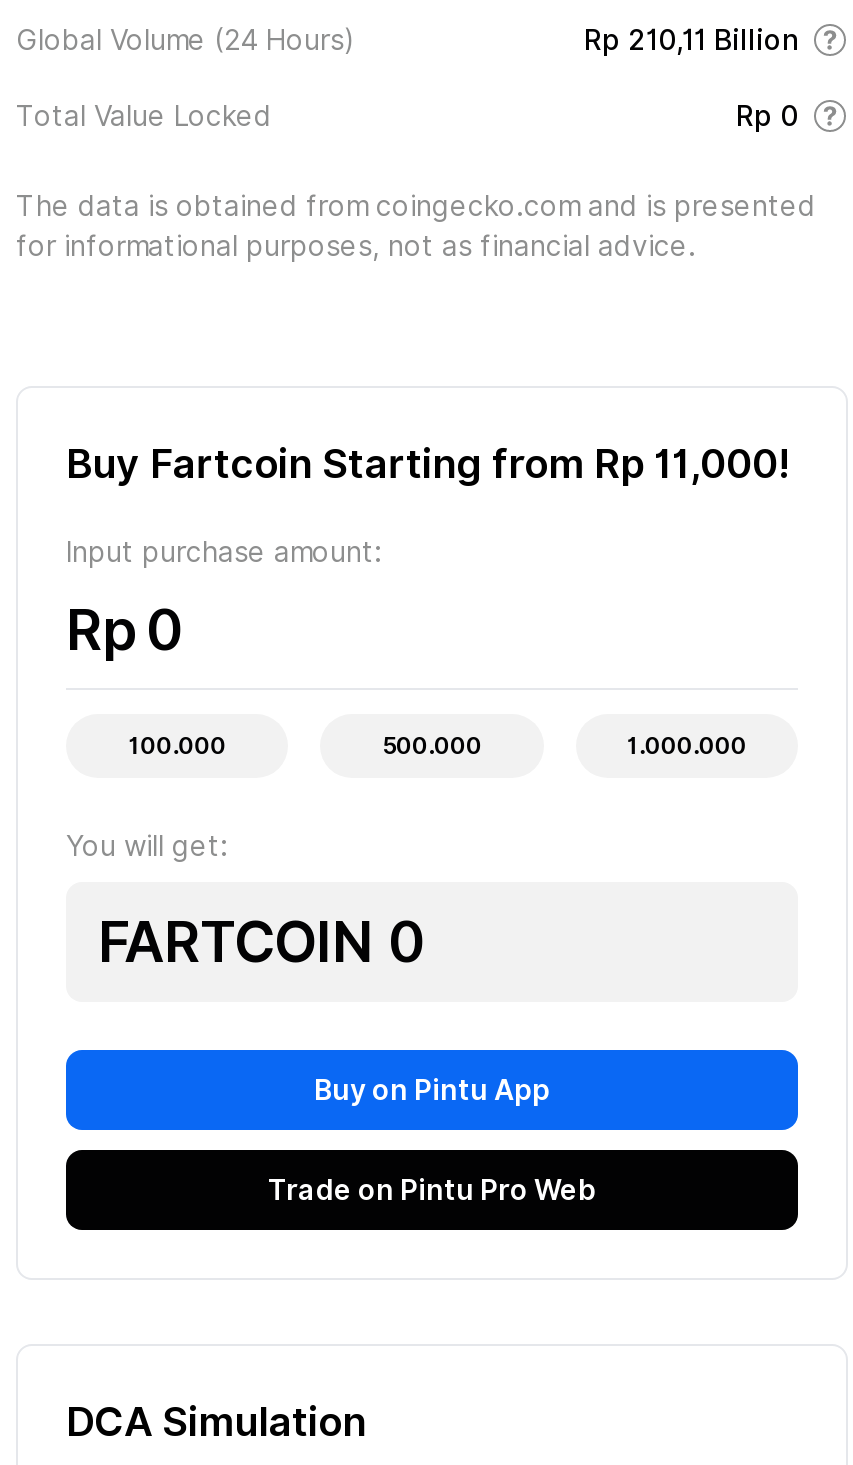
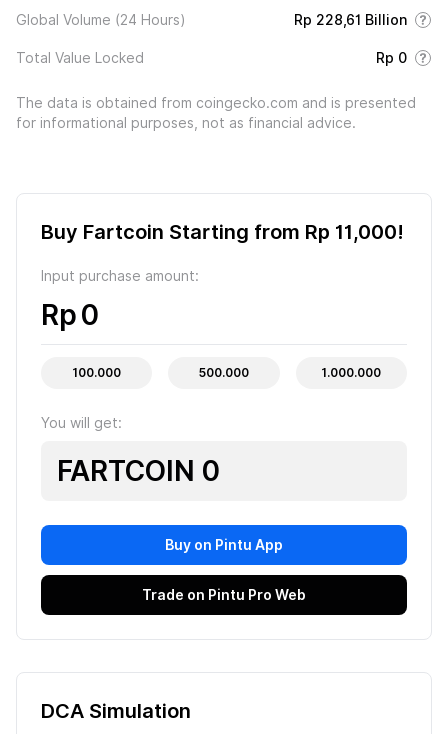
[584,24,798,56] Rp 210,11 Billion -> [294,12,407,28] Rp 228,61 Billion

